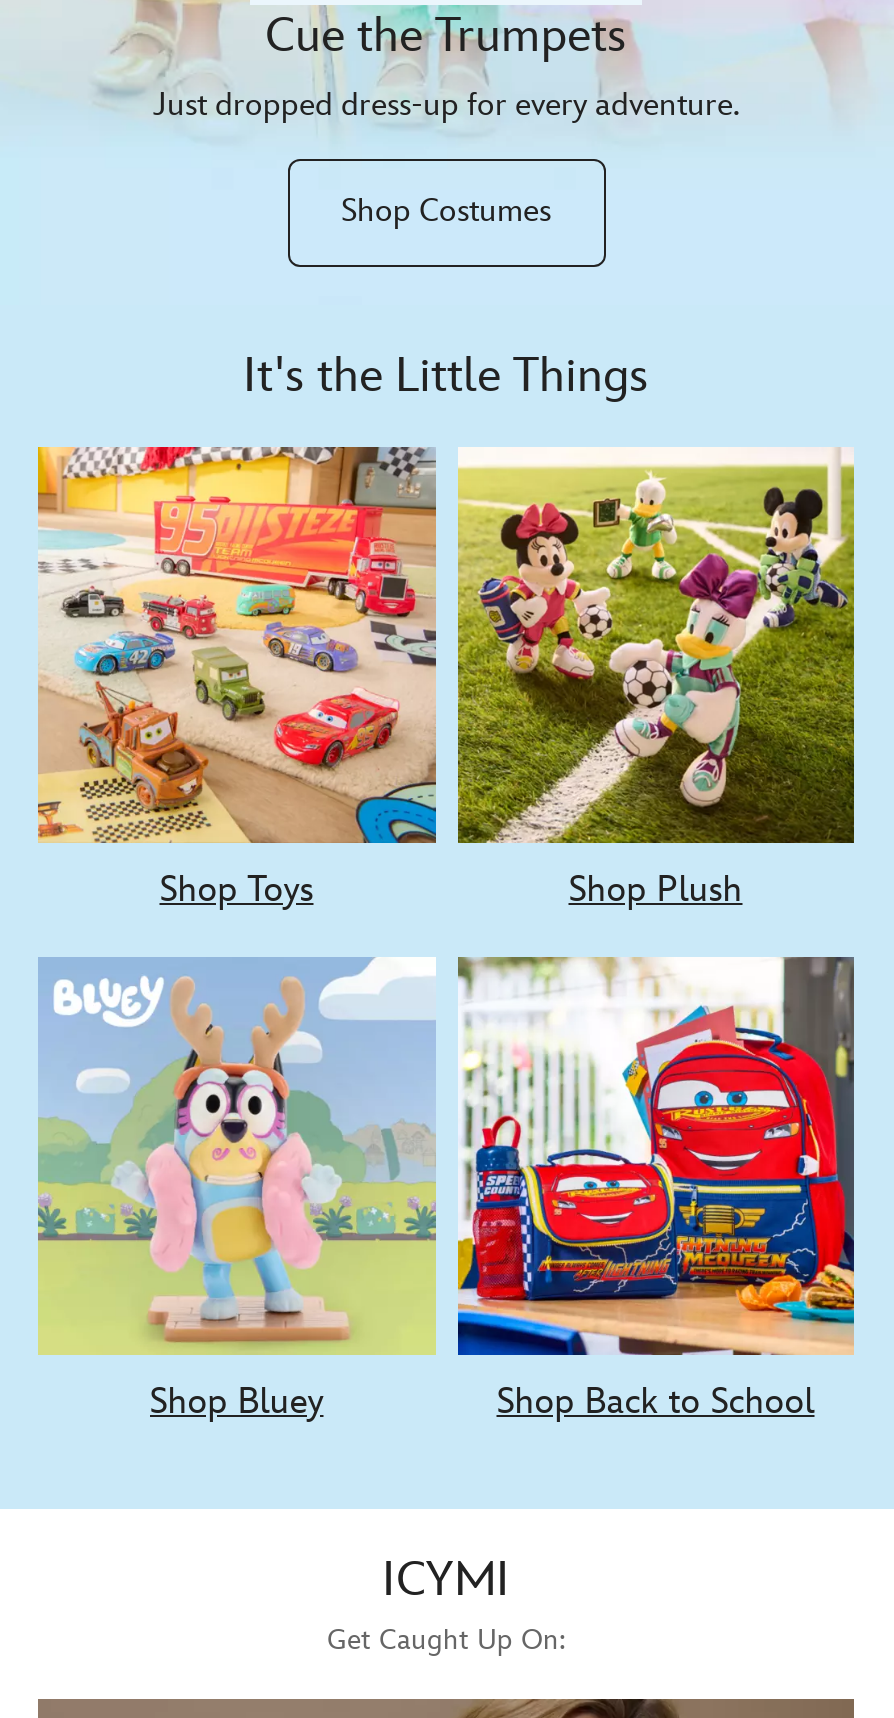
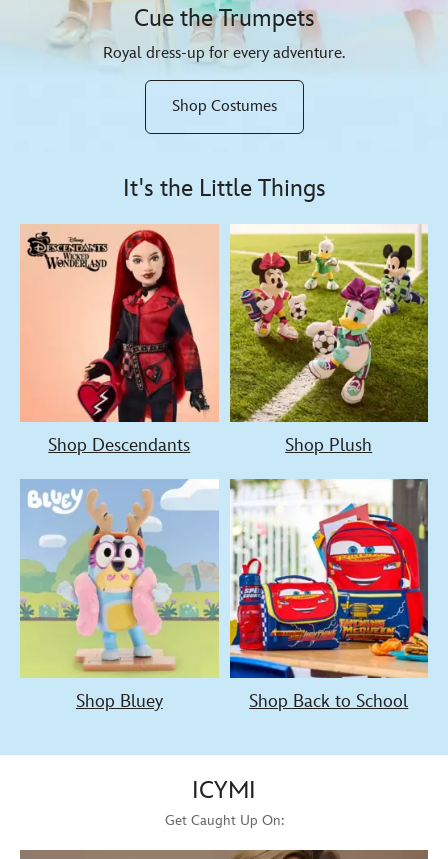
[153,87,739,125] Just dropped dress-up for every adventure. -> [103,44,345,63] Royal dress-up for every adventure.
[36,444,438,912] [image] | Shop Toys -> [20,223,219,456] [image] | Shop Descendants

